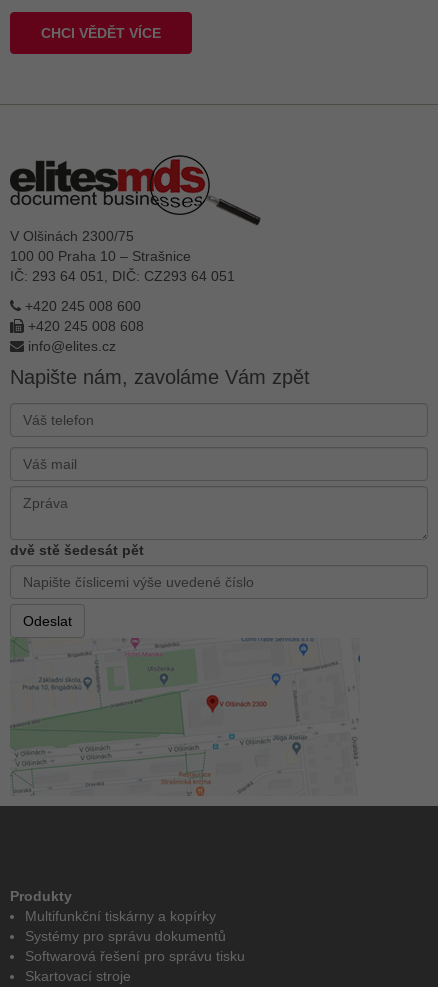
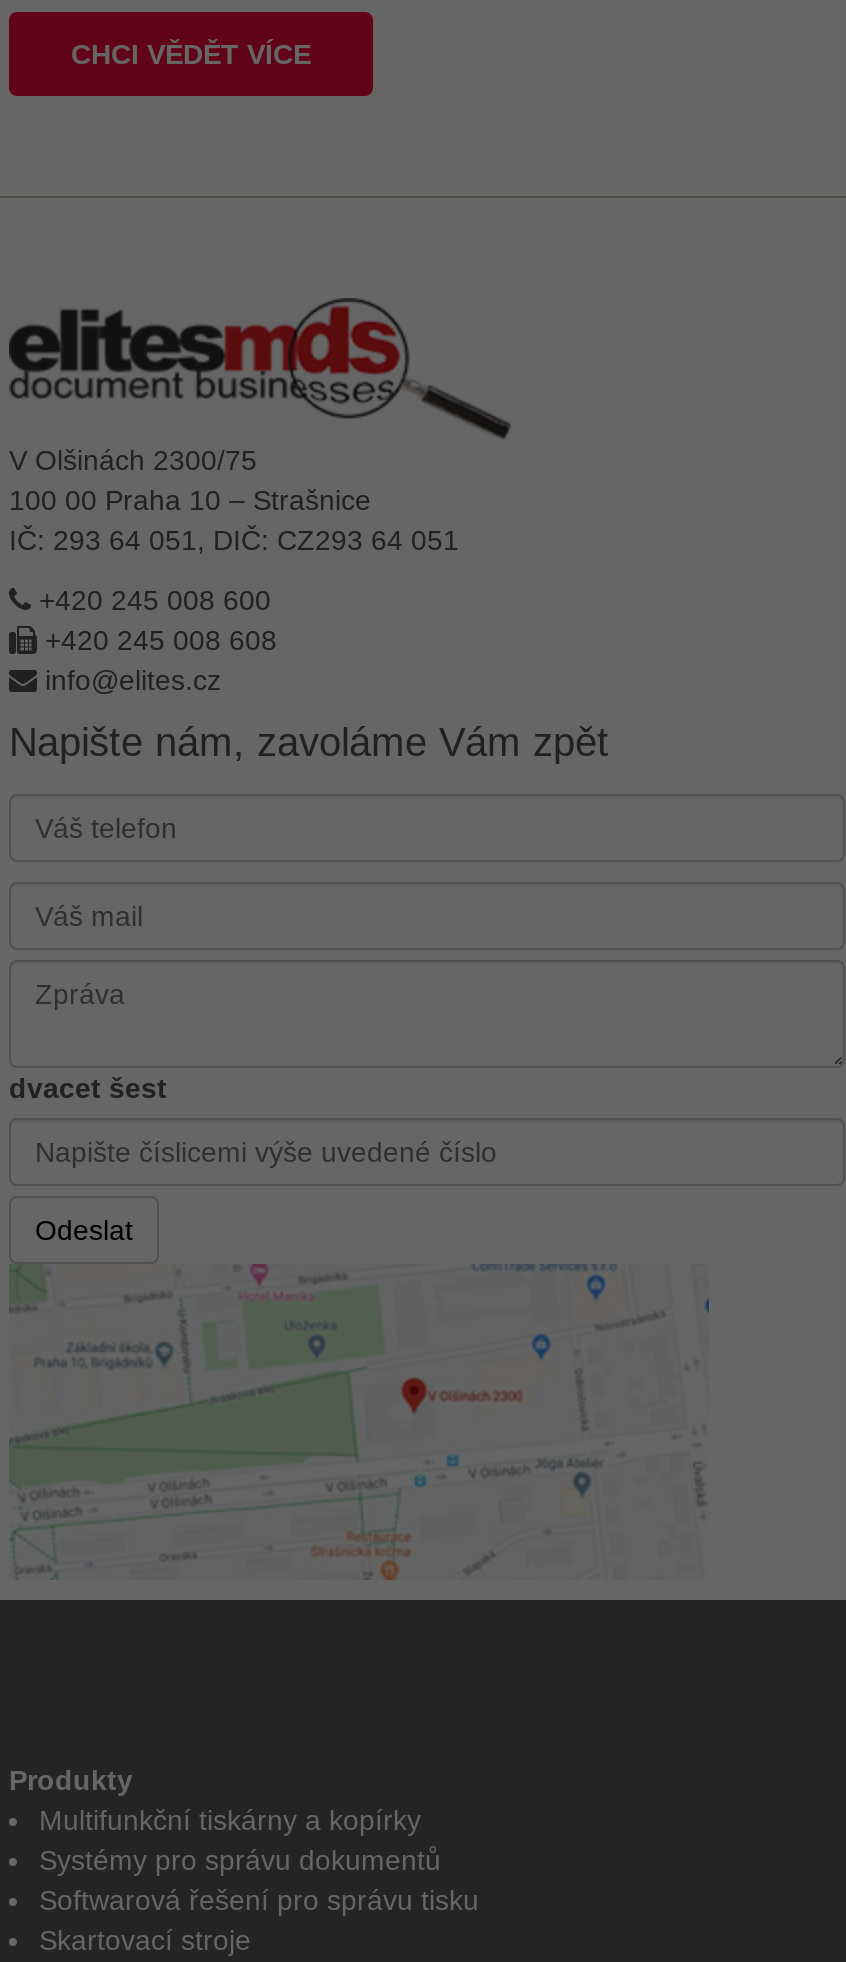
[10,542,144,558] dvě stě šedesát pět -> [9,1072,167,1104] dvacet šest

